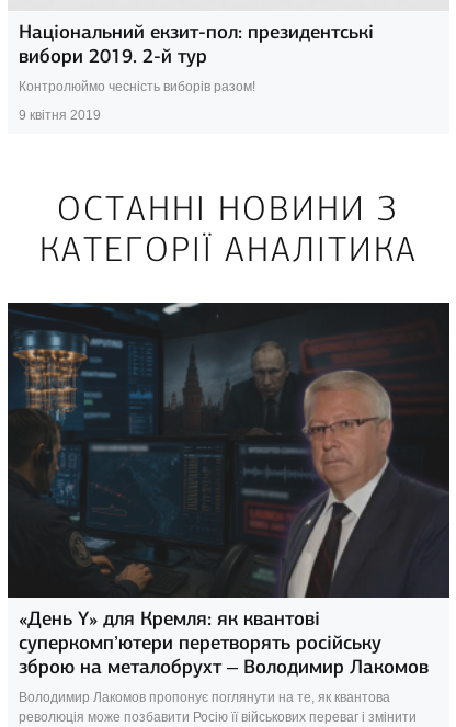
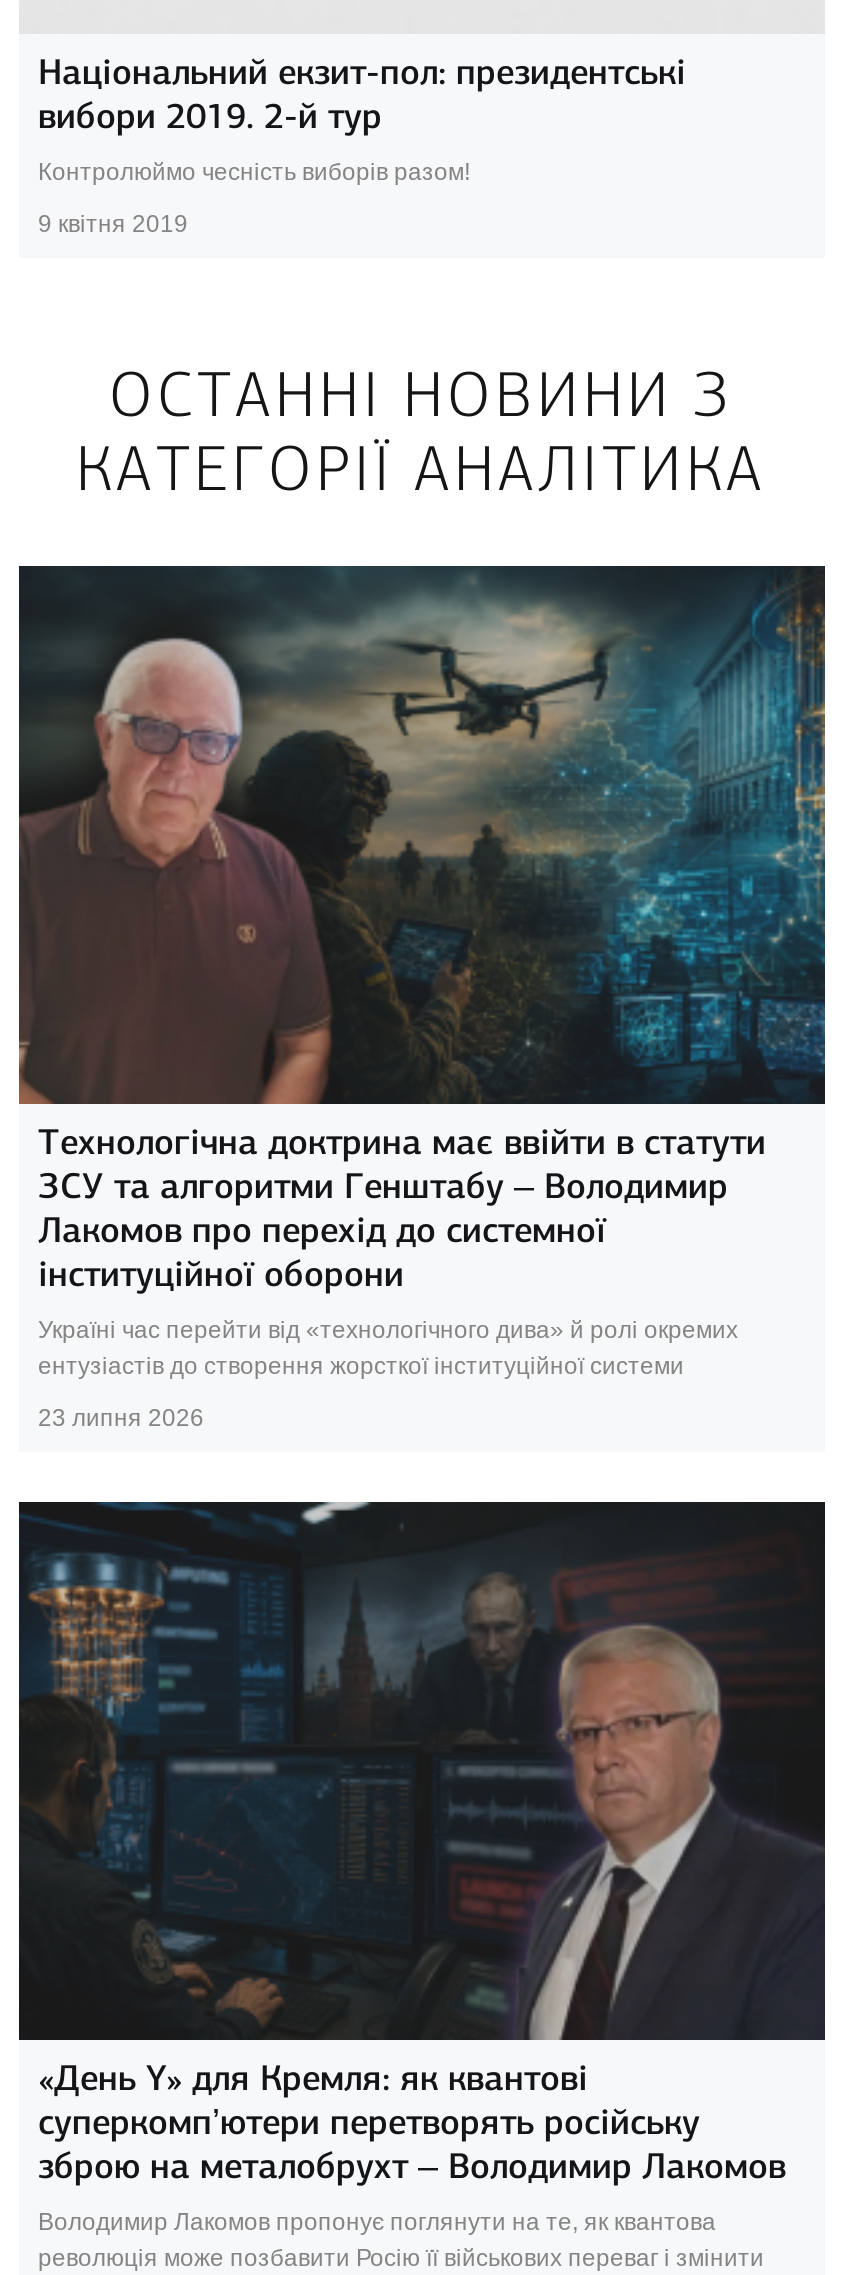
none -> [17,566,827,1432] [image] | Технологічна доктрина має ввійти в статути | ЗСУ та алгоритми Генштабу – Володимир | Лакомов про перехід до системної | інституційної оборони | Україні час перейти від «технологічного дива» й ролі окремих | ентузіастів до створення жорсткої інституційної системи | 23 липня 2026

